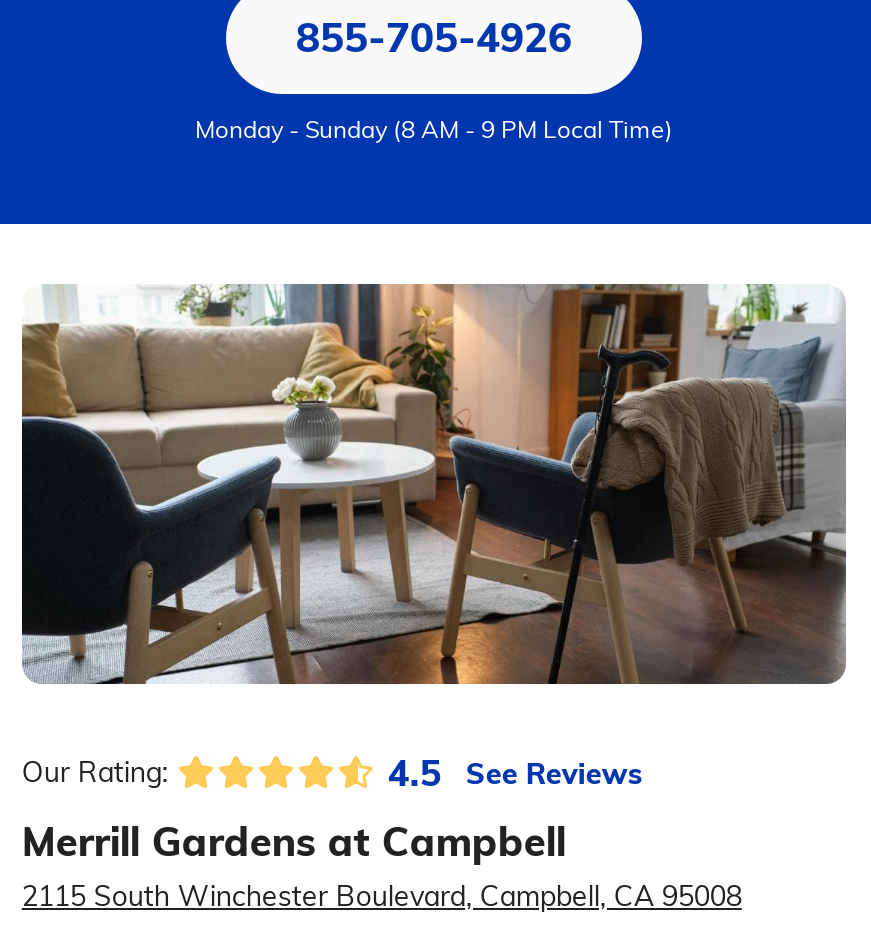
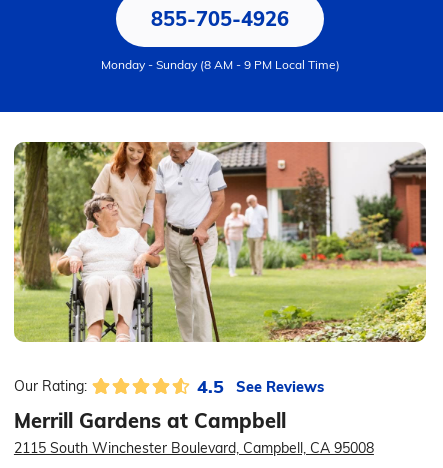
[20,282,848,686] [image] -> [13,141,427,343] [image]

